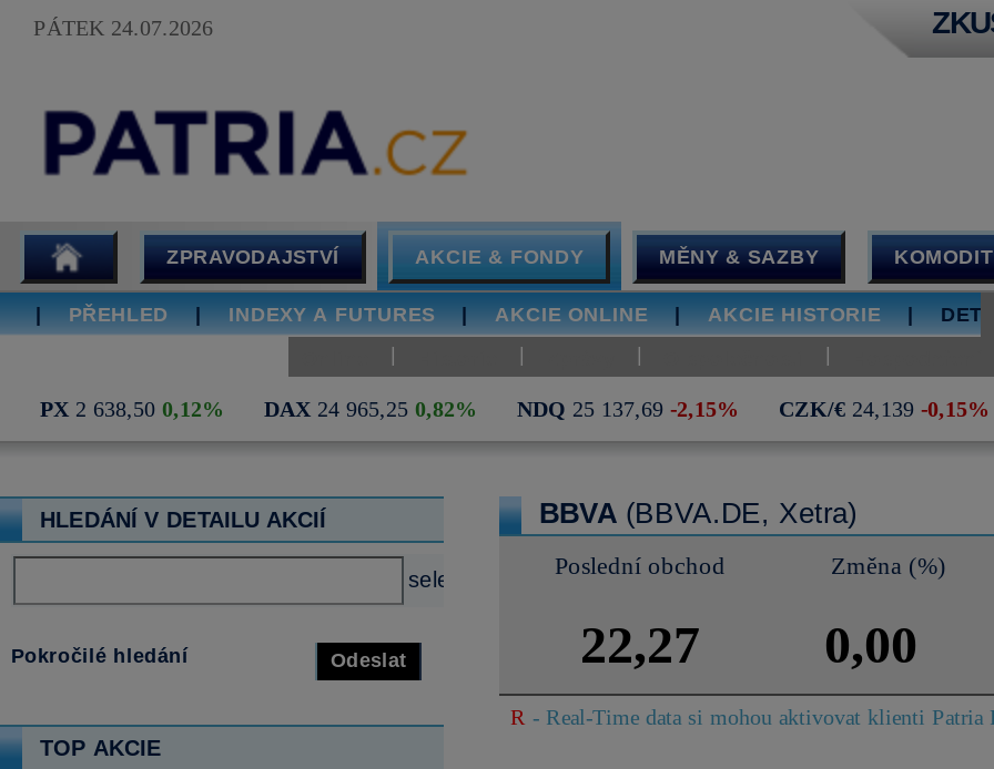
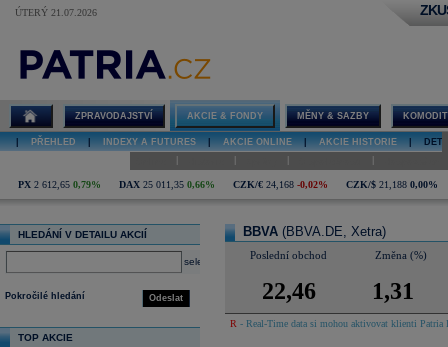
[33,16,213,40] PÁTEK 24.07.2026 -> [15,7,97,18] ÚTERÝ 21.07.2026
[40,397,990,421] PX 2 638,50 0,12% | DAX 24 965,25 0,82% | NDQ 25 137,69 -2,15% | CZK/€ 24,139 -0,15% -> [18,179,438,190] PX 2 612,65 0,79% | DAX 25 011,35 0,66% | CZK/€ 24,168 -0,02% | CZK/$ 21,188 0,00%
[580,616,700,674] 22,27 -> [261,278,315,304] 22,46
[824,616,917,674] 0,00 -> [371,278,413,304] 1,31

